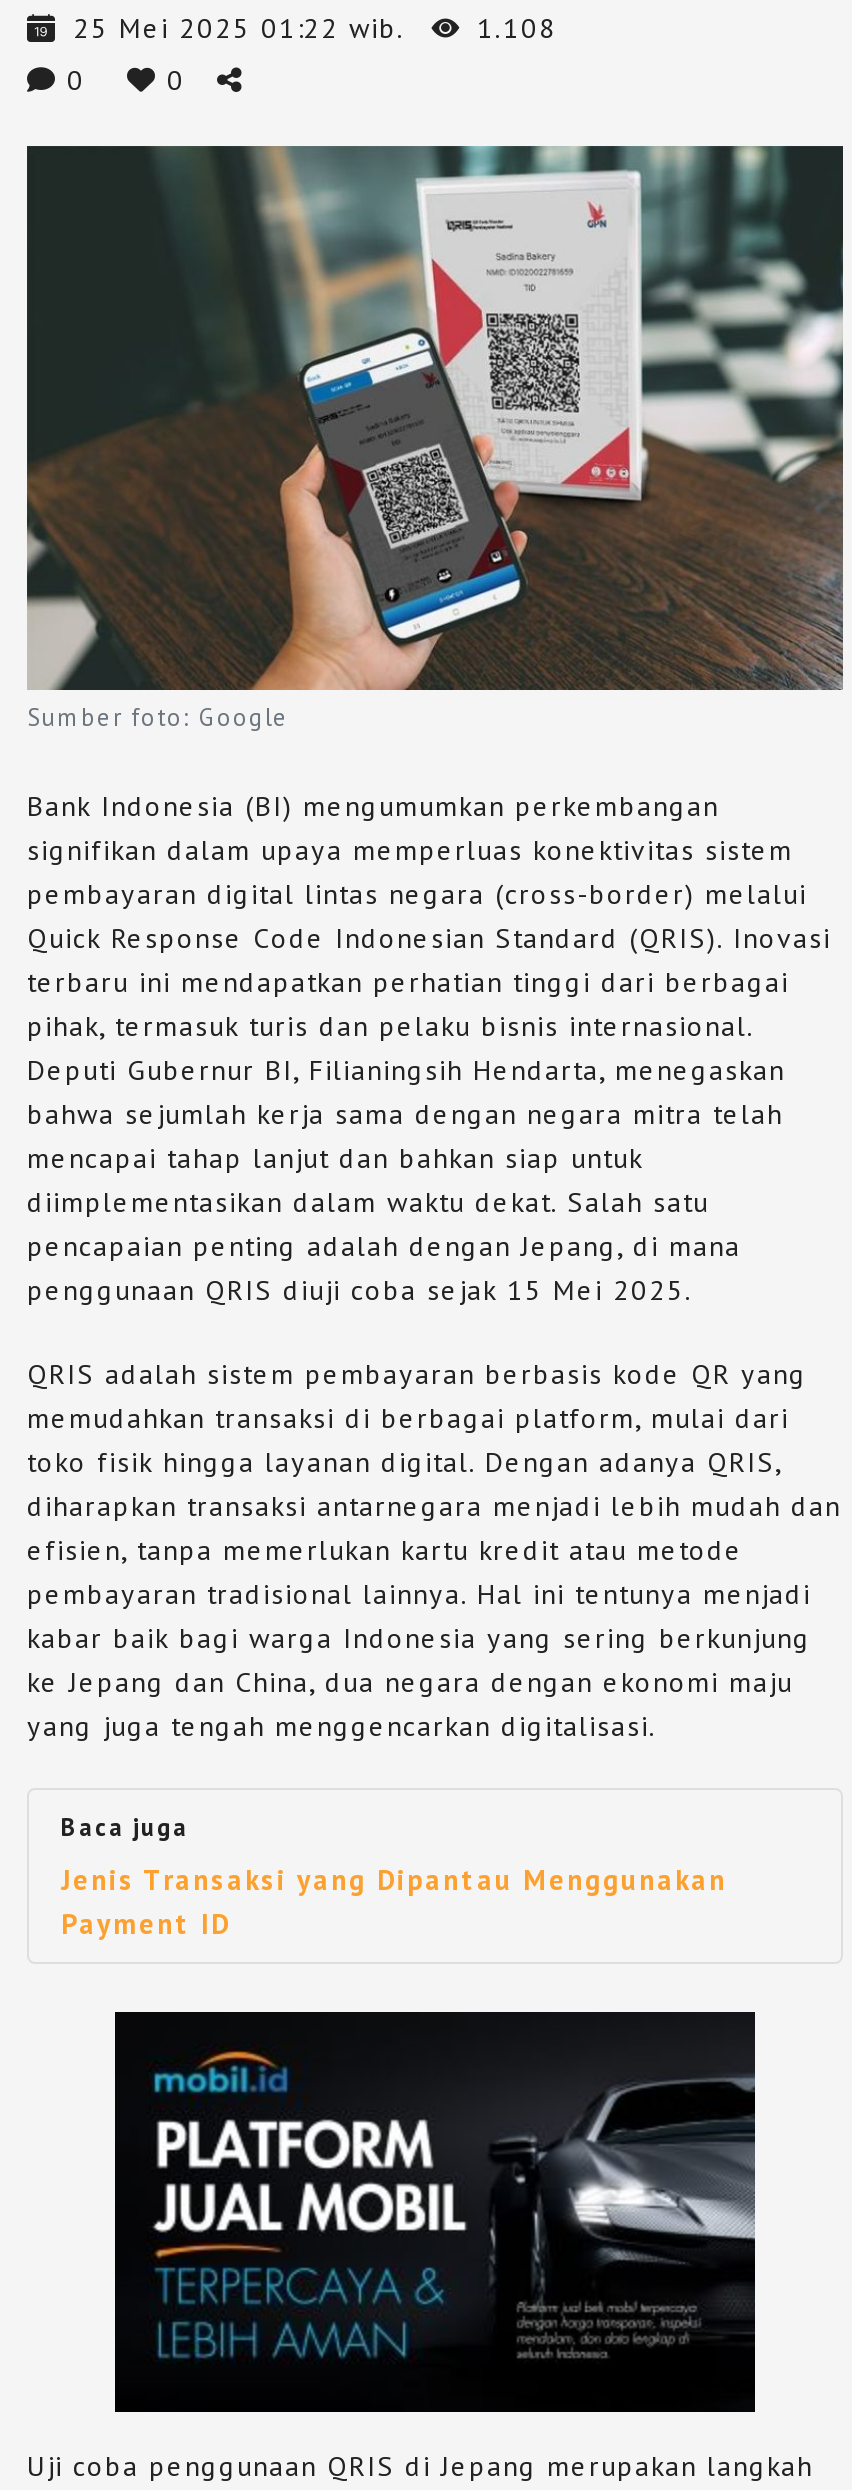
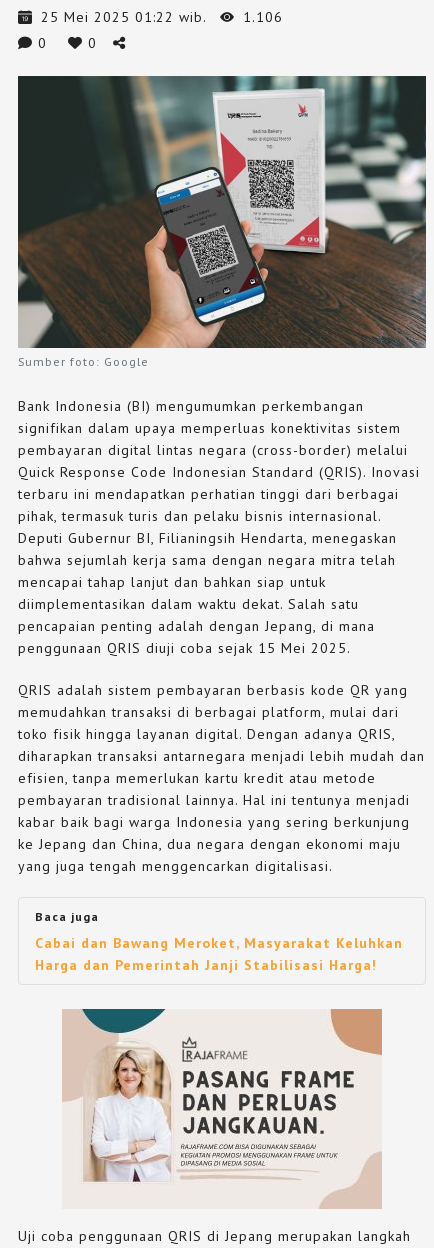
[73,10,557,46] 25 Mei 2025 01:22 wib. 1.108 -> [41,8,283,26] 25 Mei 2025 01:22 wib. 1.106
[61,1863,727,1943] Jenis Transaksi yang Dipantau Menggunakan | Payment ID -> [35,934,403,974] Cabai dan Bawang Meroket, Masyarakat Keluhkan | Harga dan Pemerintah Janji Stabilisasi Harga!
[113,2010,757,2414] [image] -> [62,1008,383,1209] [image]

